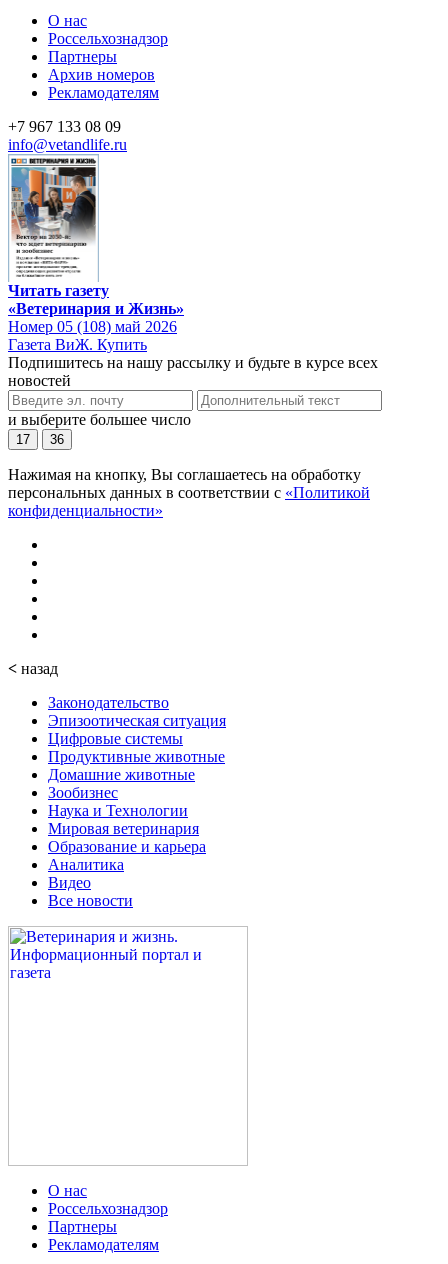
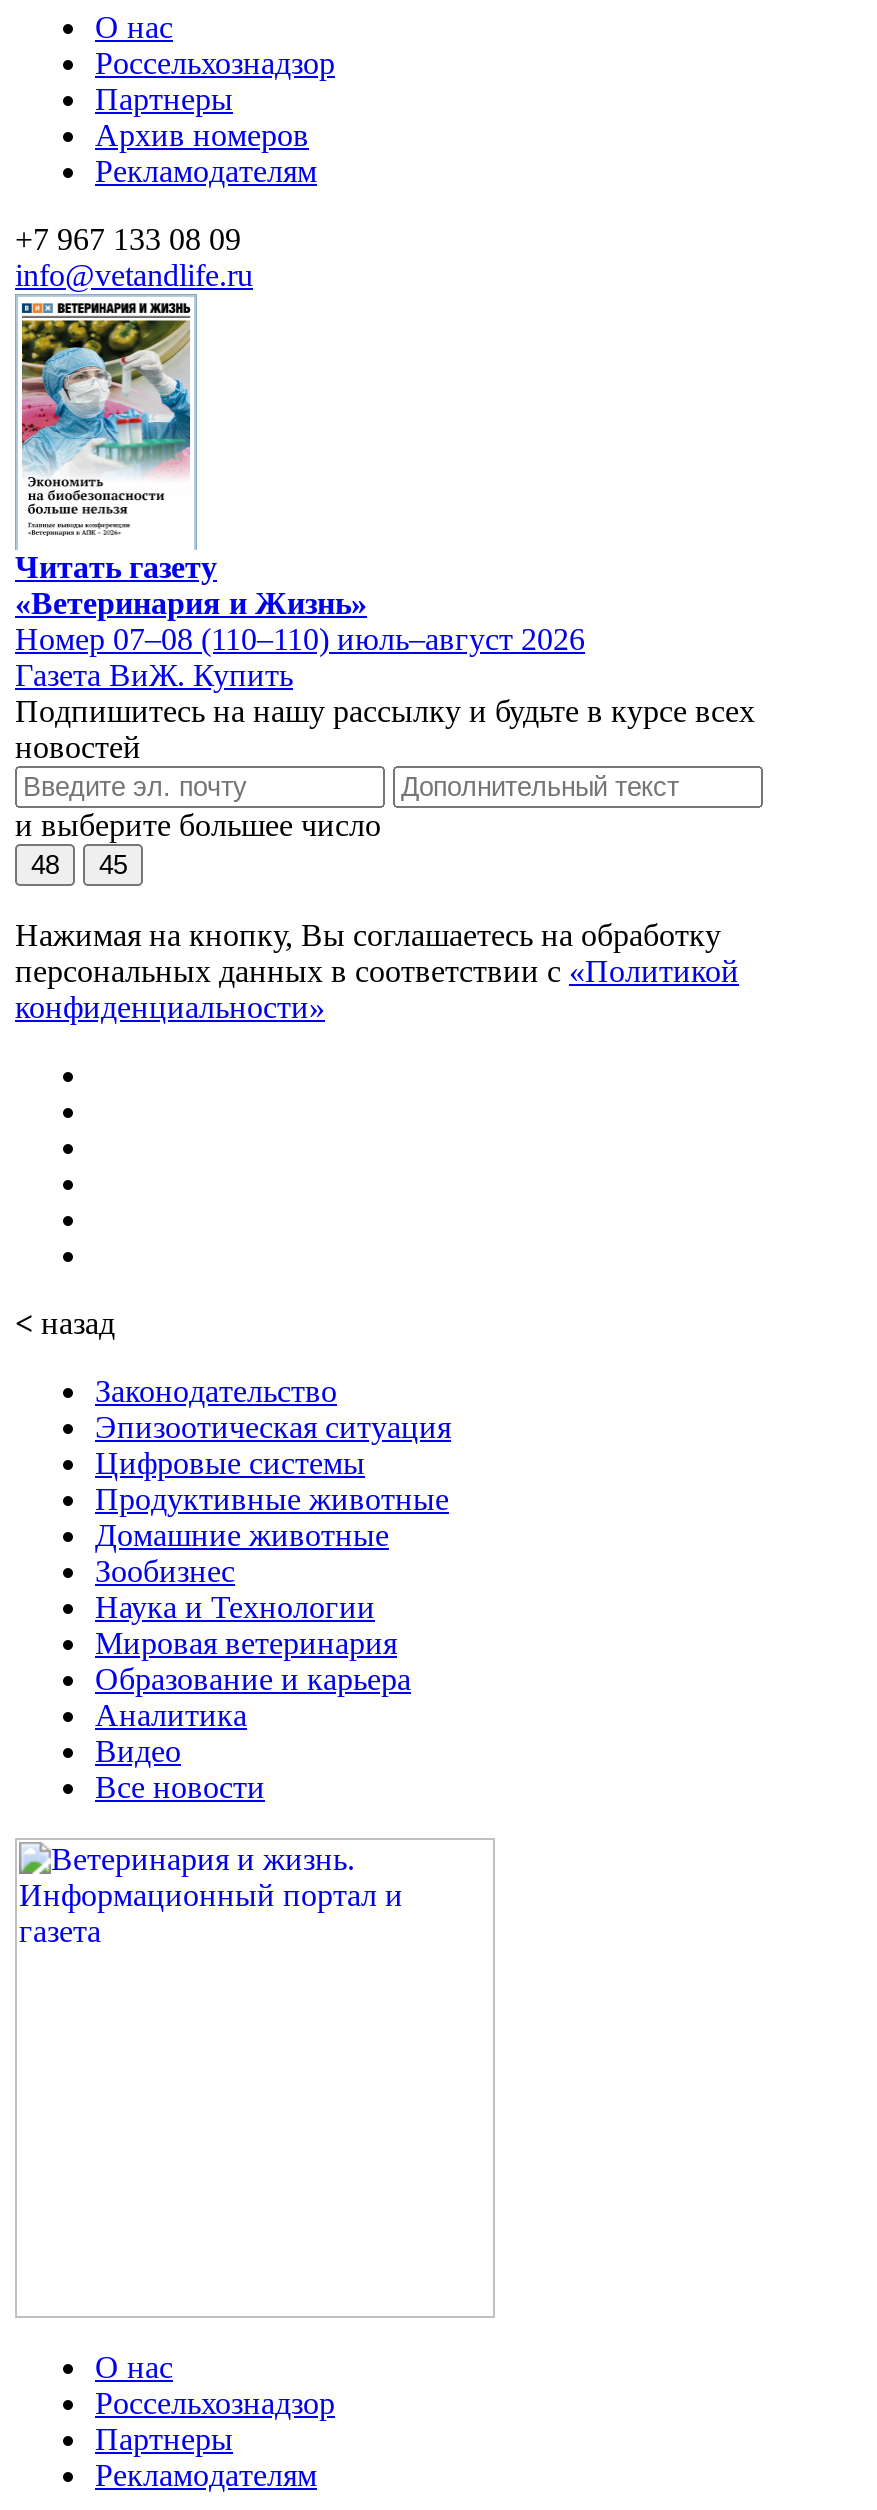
[11,166,97,278] [image] -> [19,318,193,540] [image]
[8,318,177,335] Номер 05 (108) май 2026 -> [15,621,585,655] Номер 07–08 (110–110) июль–август 2026
[16,432,30,447] 17 -> [31,849,59,879] 48
[50,432,64,447] 36 -> [99,849,127,879] 45

